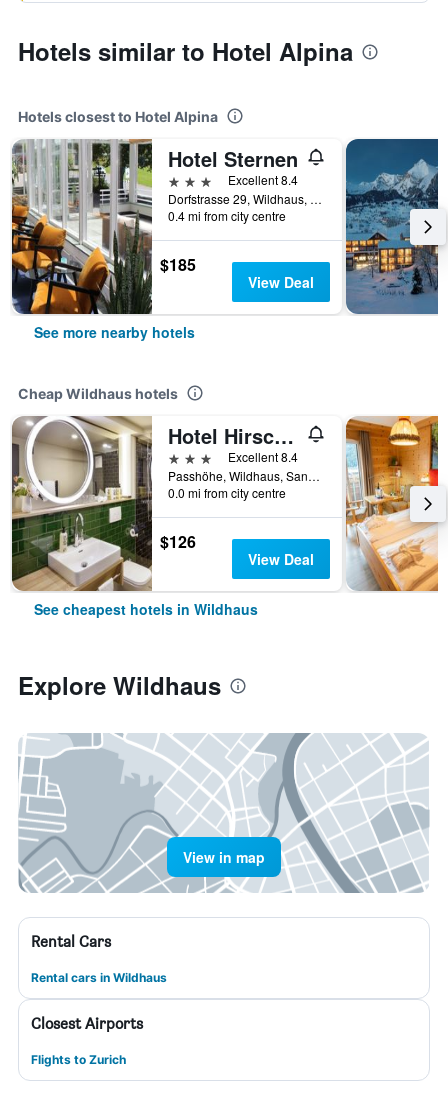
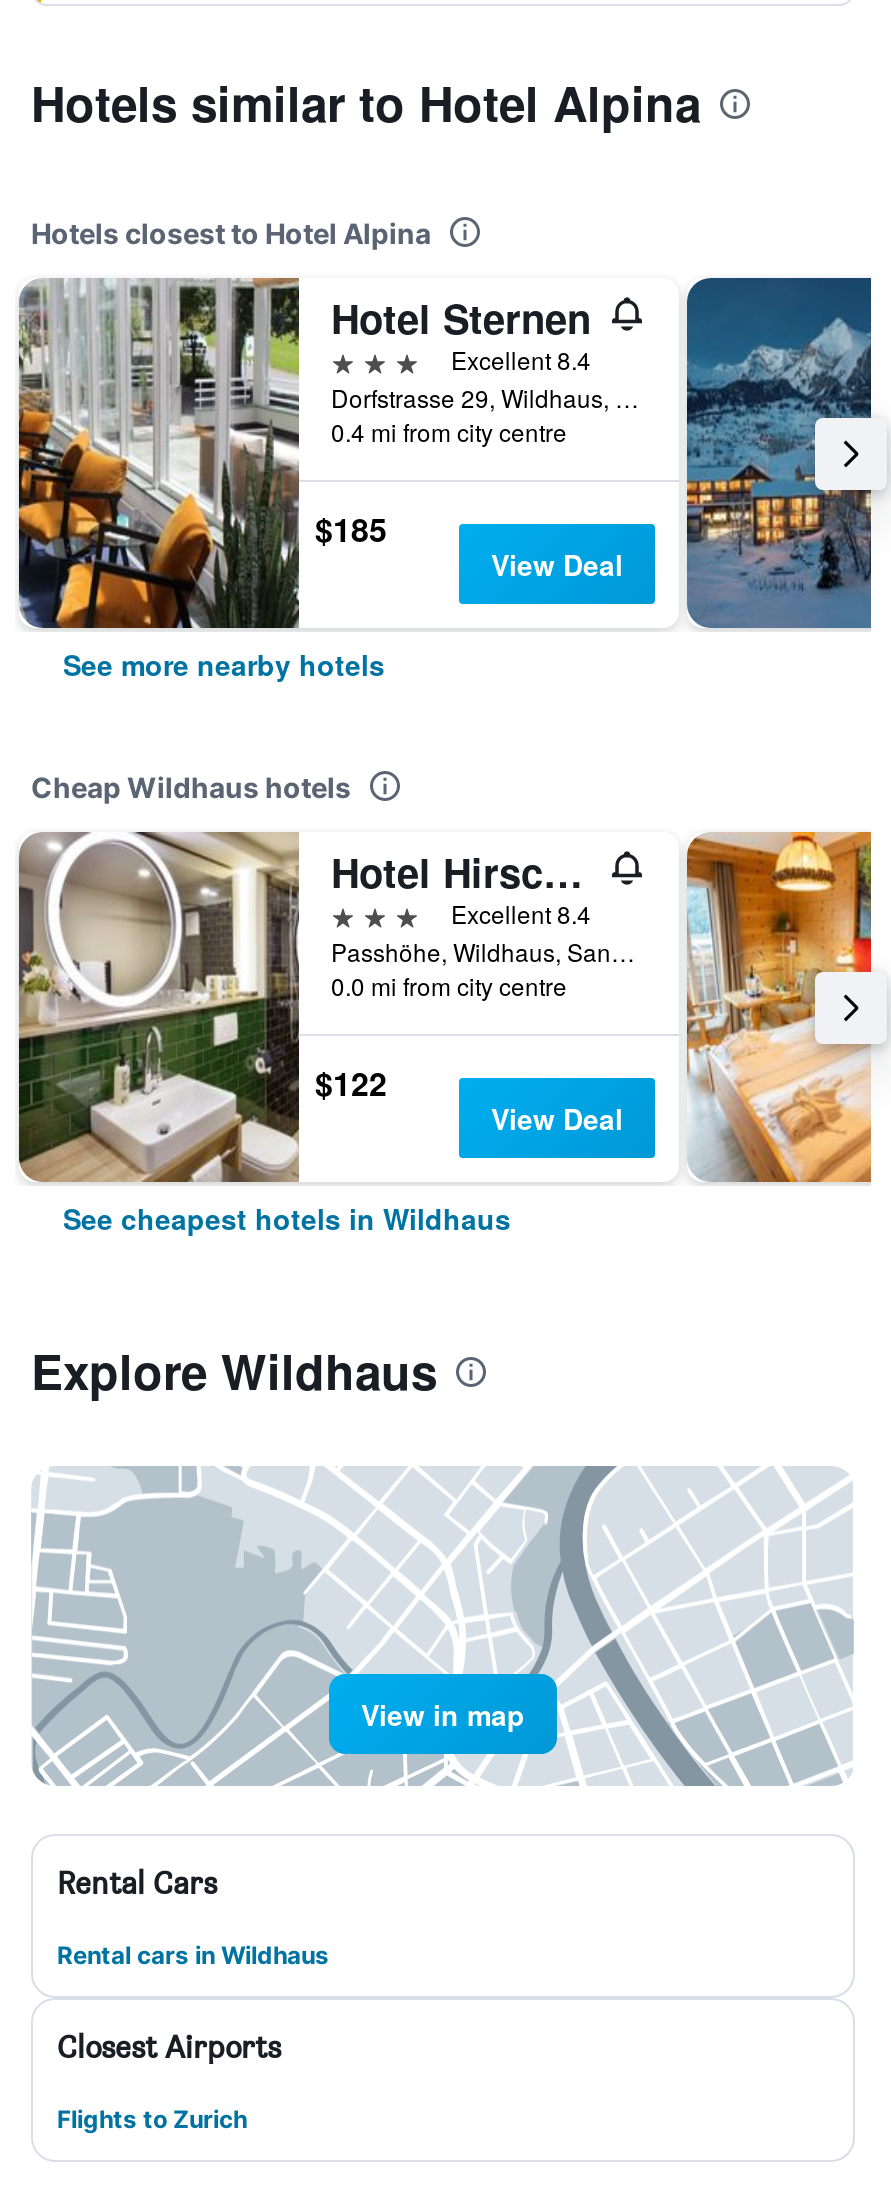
[160,530,196,553] $126 -> [315,1061,387,1107] $122

